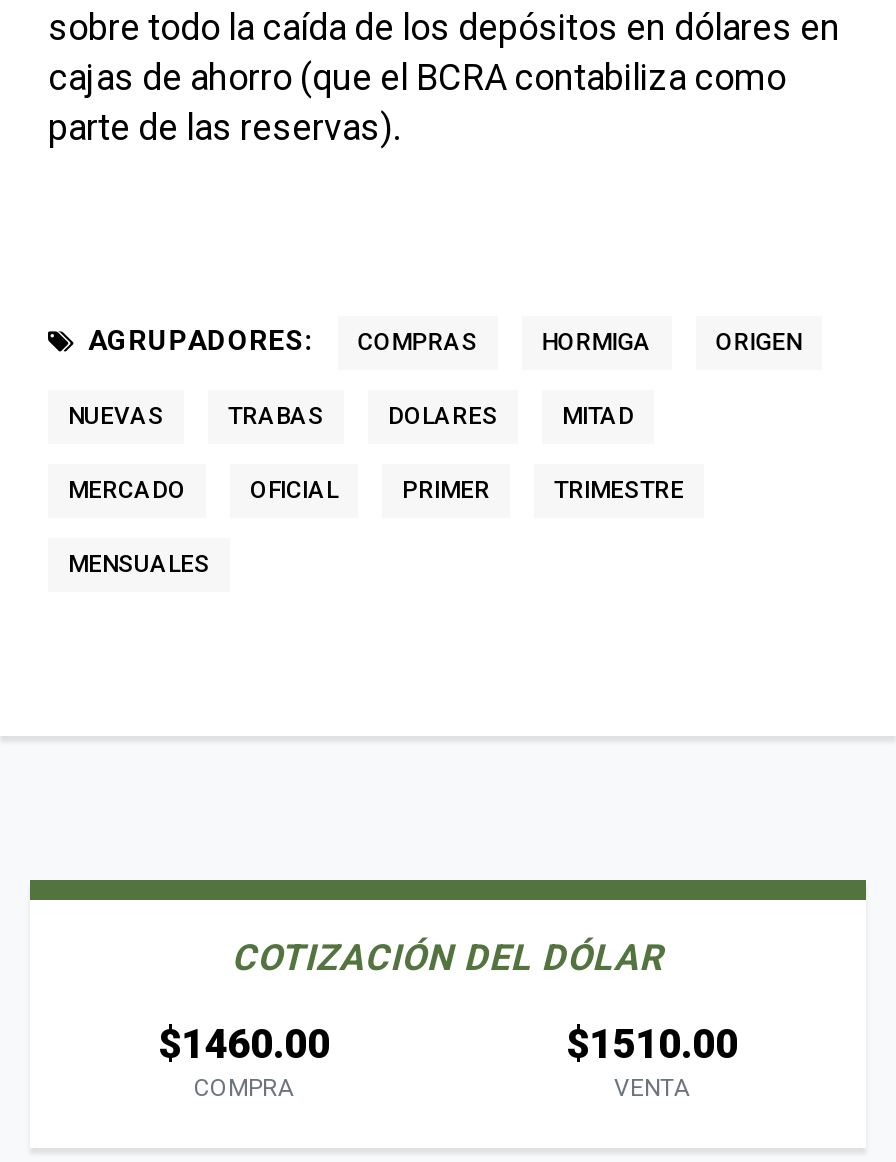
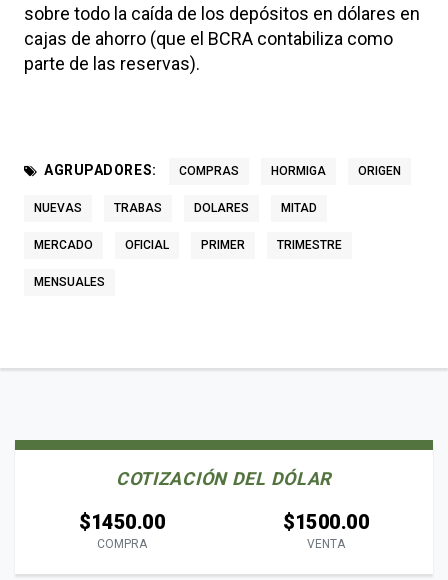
[158,1020,330,1068] $1460.00 -> [79,510,165,534] $1450.00
[566,1020,738,1068] $1510.00 -> [283,510,369,534] $1500.00

